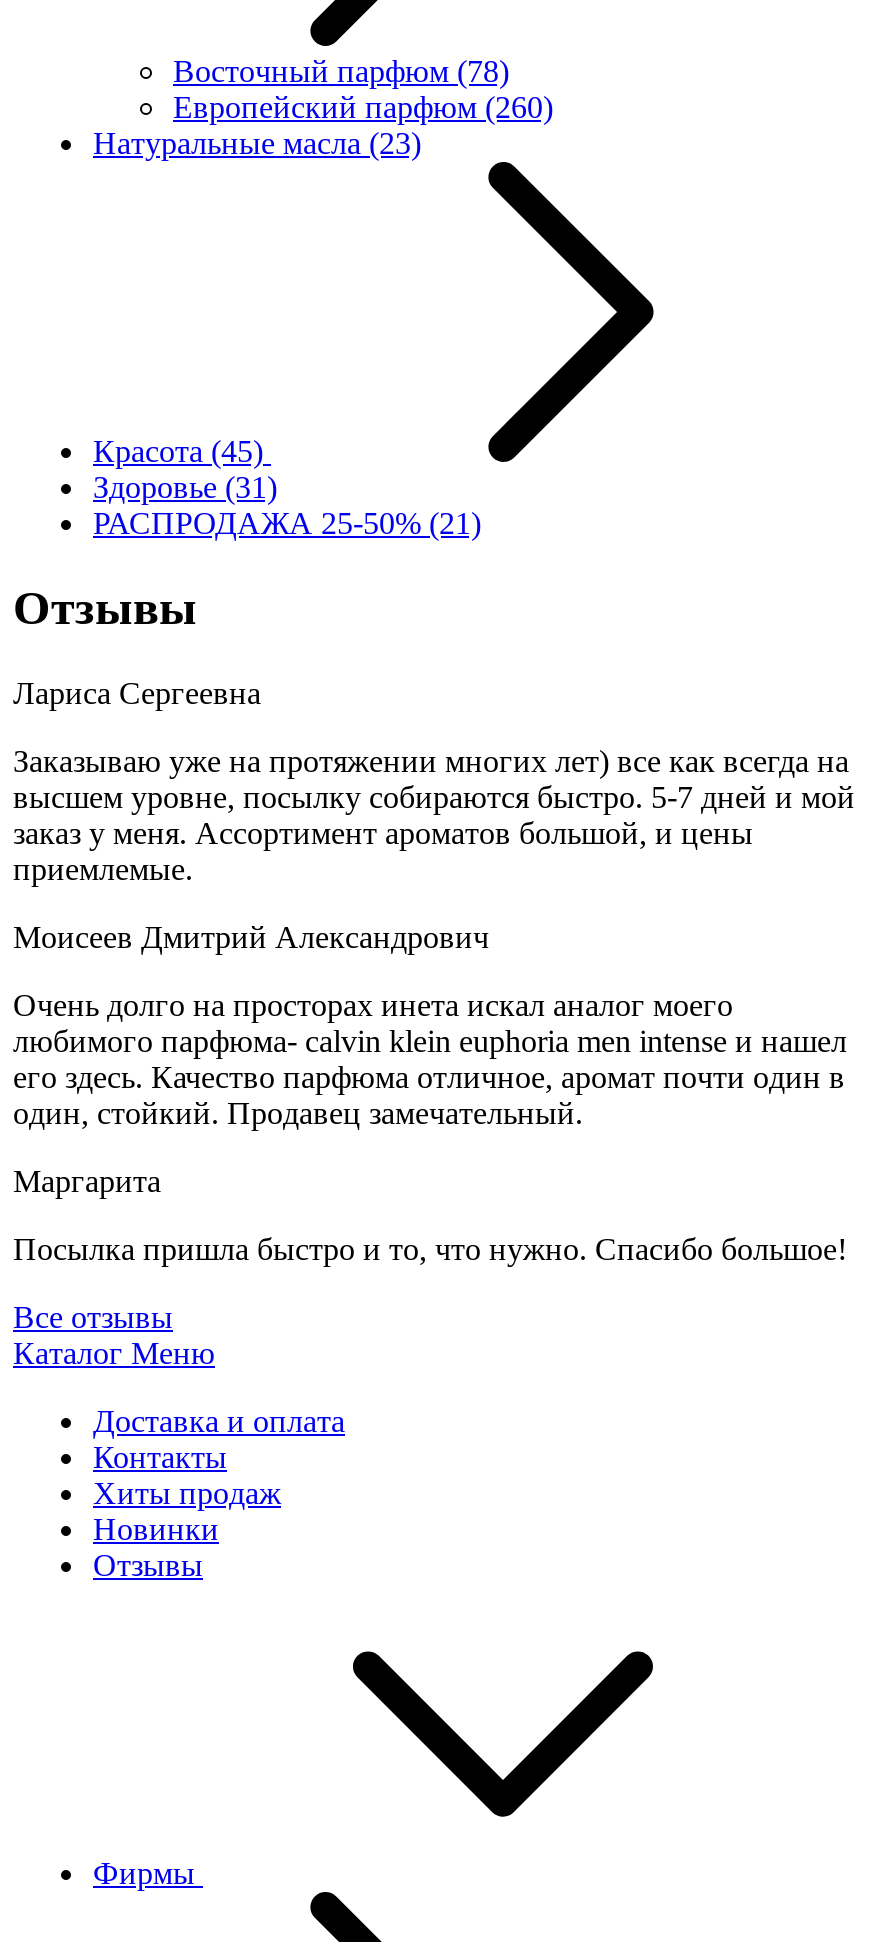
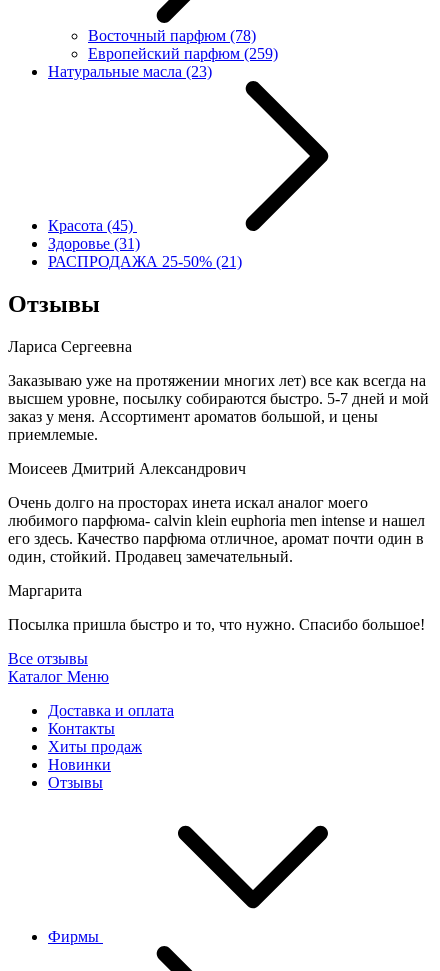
[173,90,553,124] Европейский парфюм (260) -> [88,45,278,62] Европейский парфюм (259)

